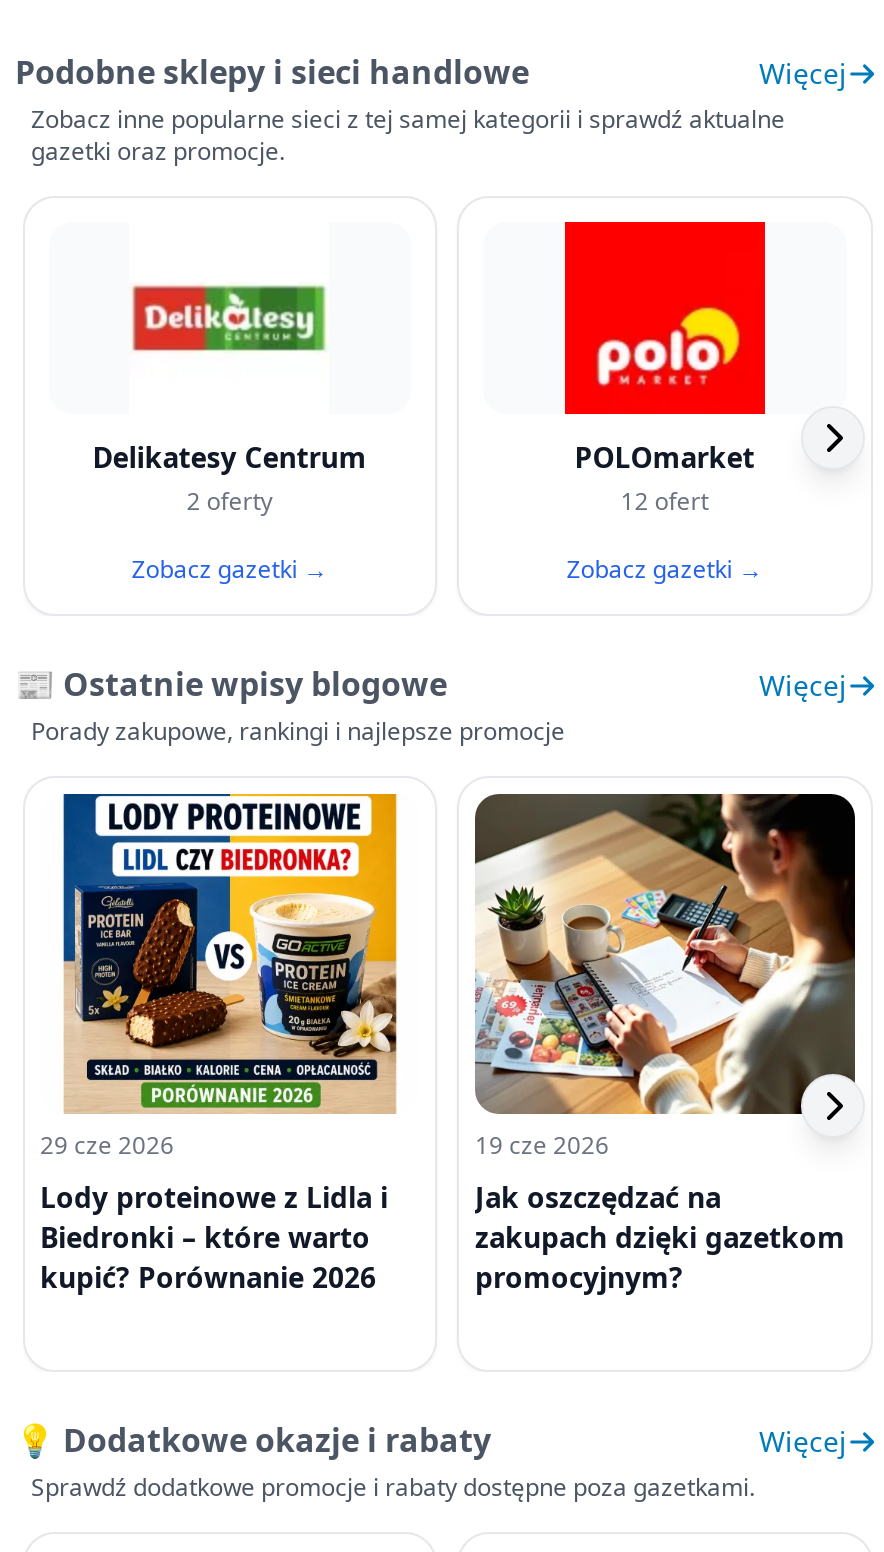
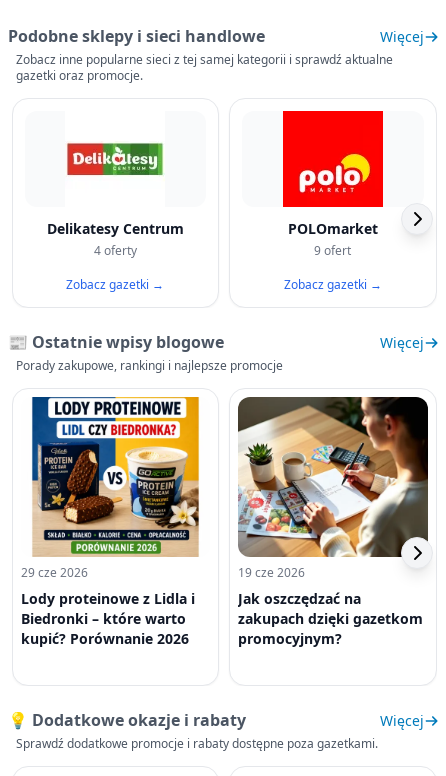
[187,484,273,518] 2 oferty -> [94,242,137,259] 4 oferty
[621,484,709,518] 12 ofert -> [314,242,351,259] 9 ofert

